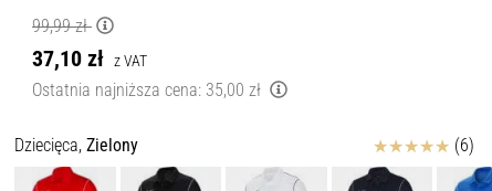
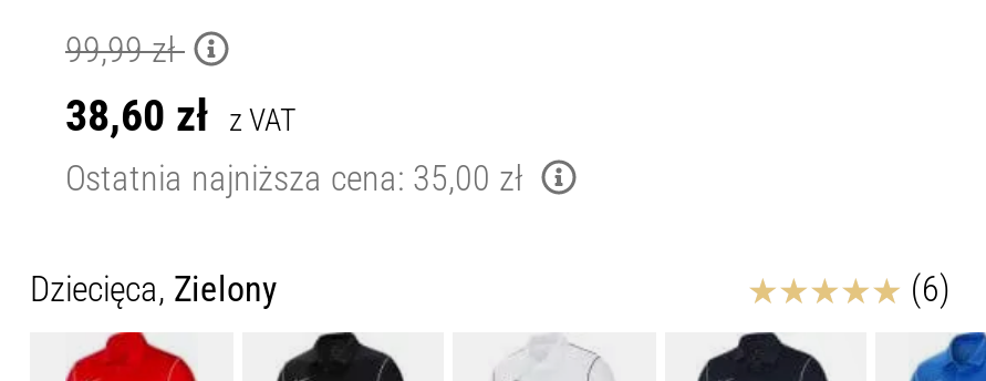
[32,45,147,72] 37,10 zł z VAT -> [65,89,295,142] 38,60 zł z VAT

